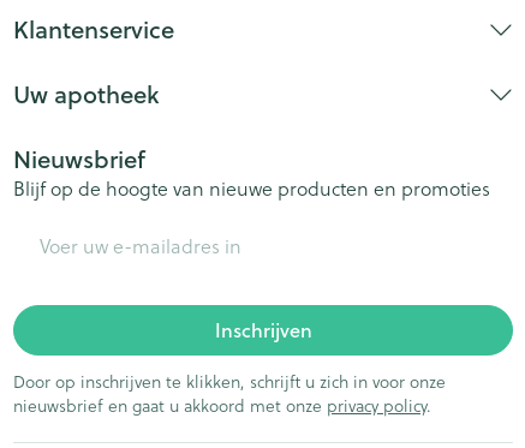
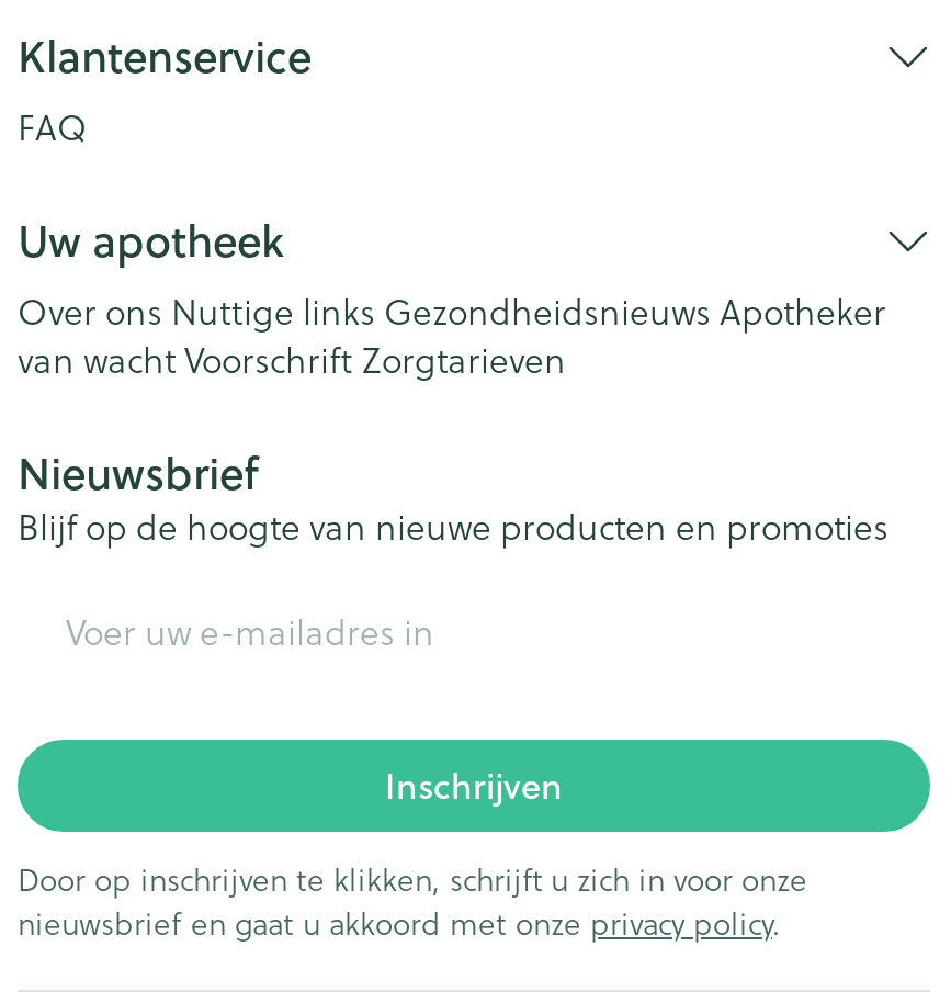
none -> [18,103,88,151] FAQ
none -> [18,288,886,384] Over ons Nuttige links Gezondheidsnieuws Apotheker | van wacht Voorschrift Zorgtarieven

